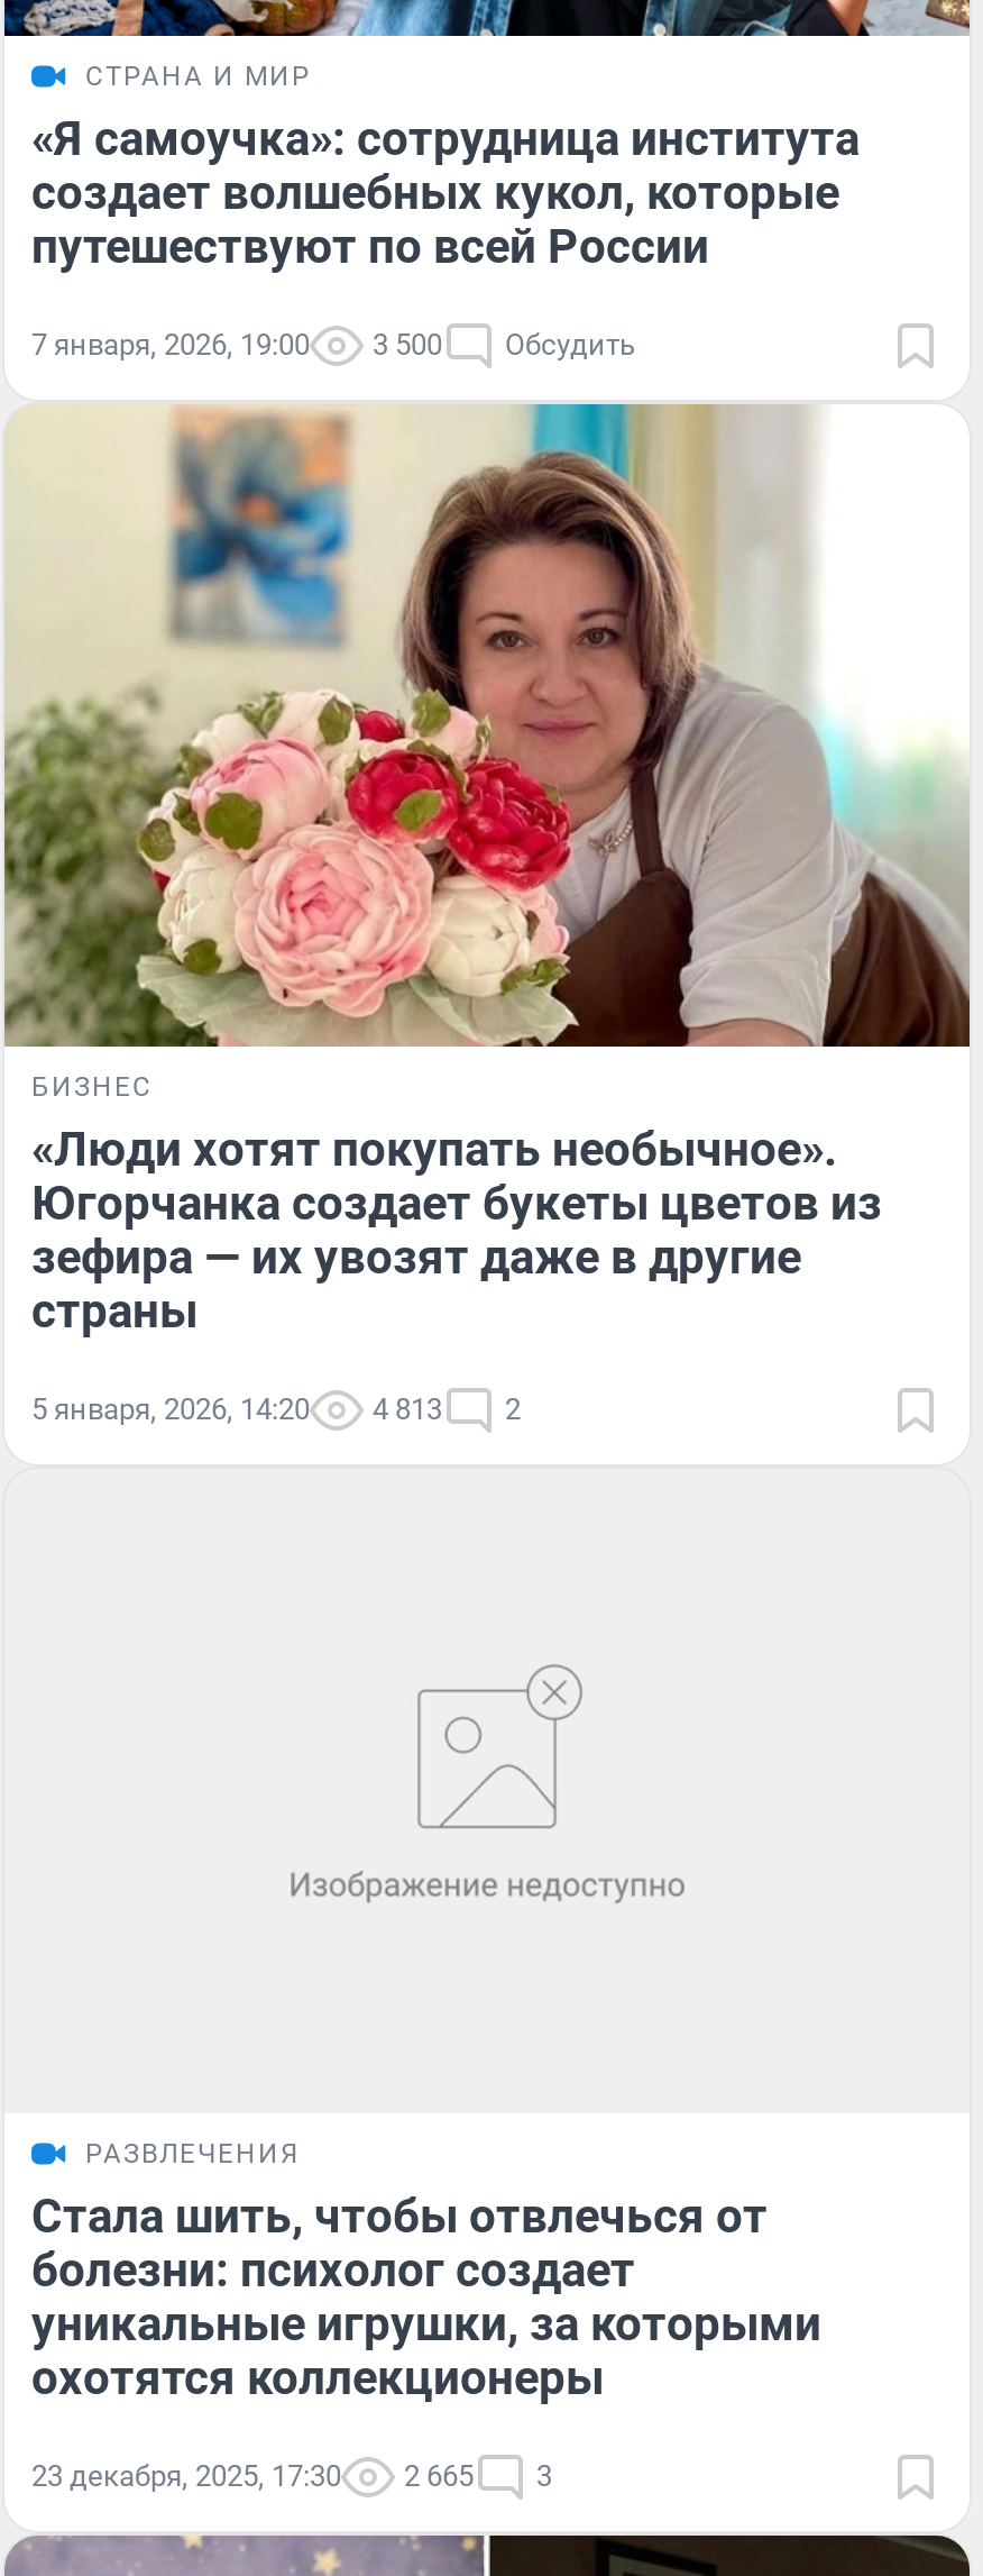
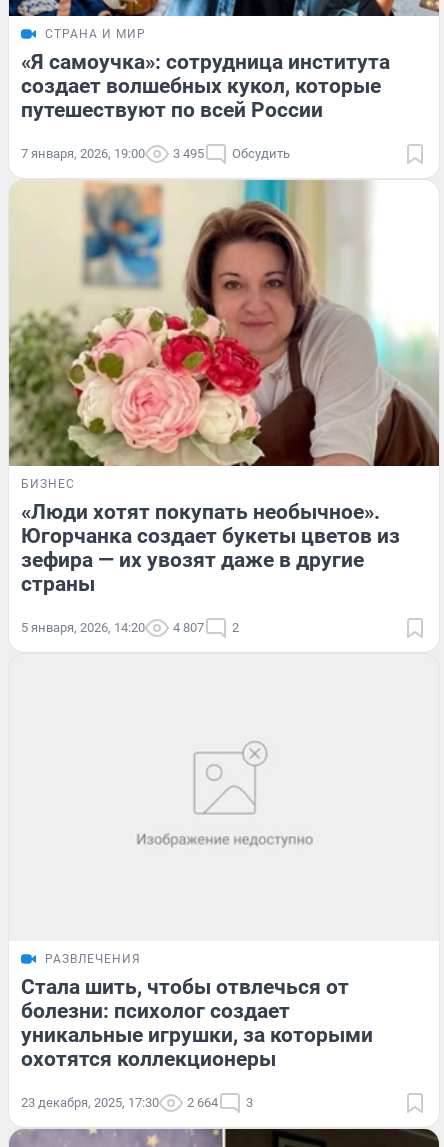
[31,327,635,361] 7 января, 2026, 19:00 3 500 Обсудить -> [21,146,290,161] 7 января, 2026, 19:00 3 495 Обсудить
[31,1393,521,1427] 5 января, 2026, 14:20 4 813 2 -> [21,620,239,635] 5 января, 2026, 14:20 4 807 2
[31,2459,552,2493] 23 декабря, 2025, 17:30 2 665 3 -> [21,1095,253,1110] 23 декабря, 2025, 17:30 2 664 3

